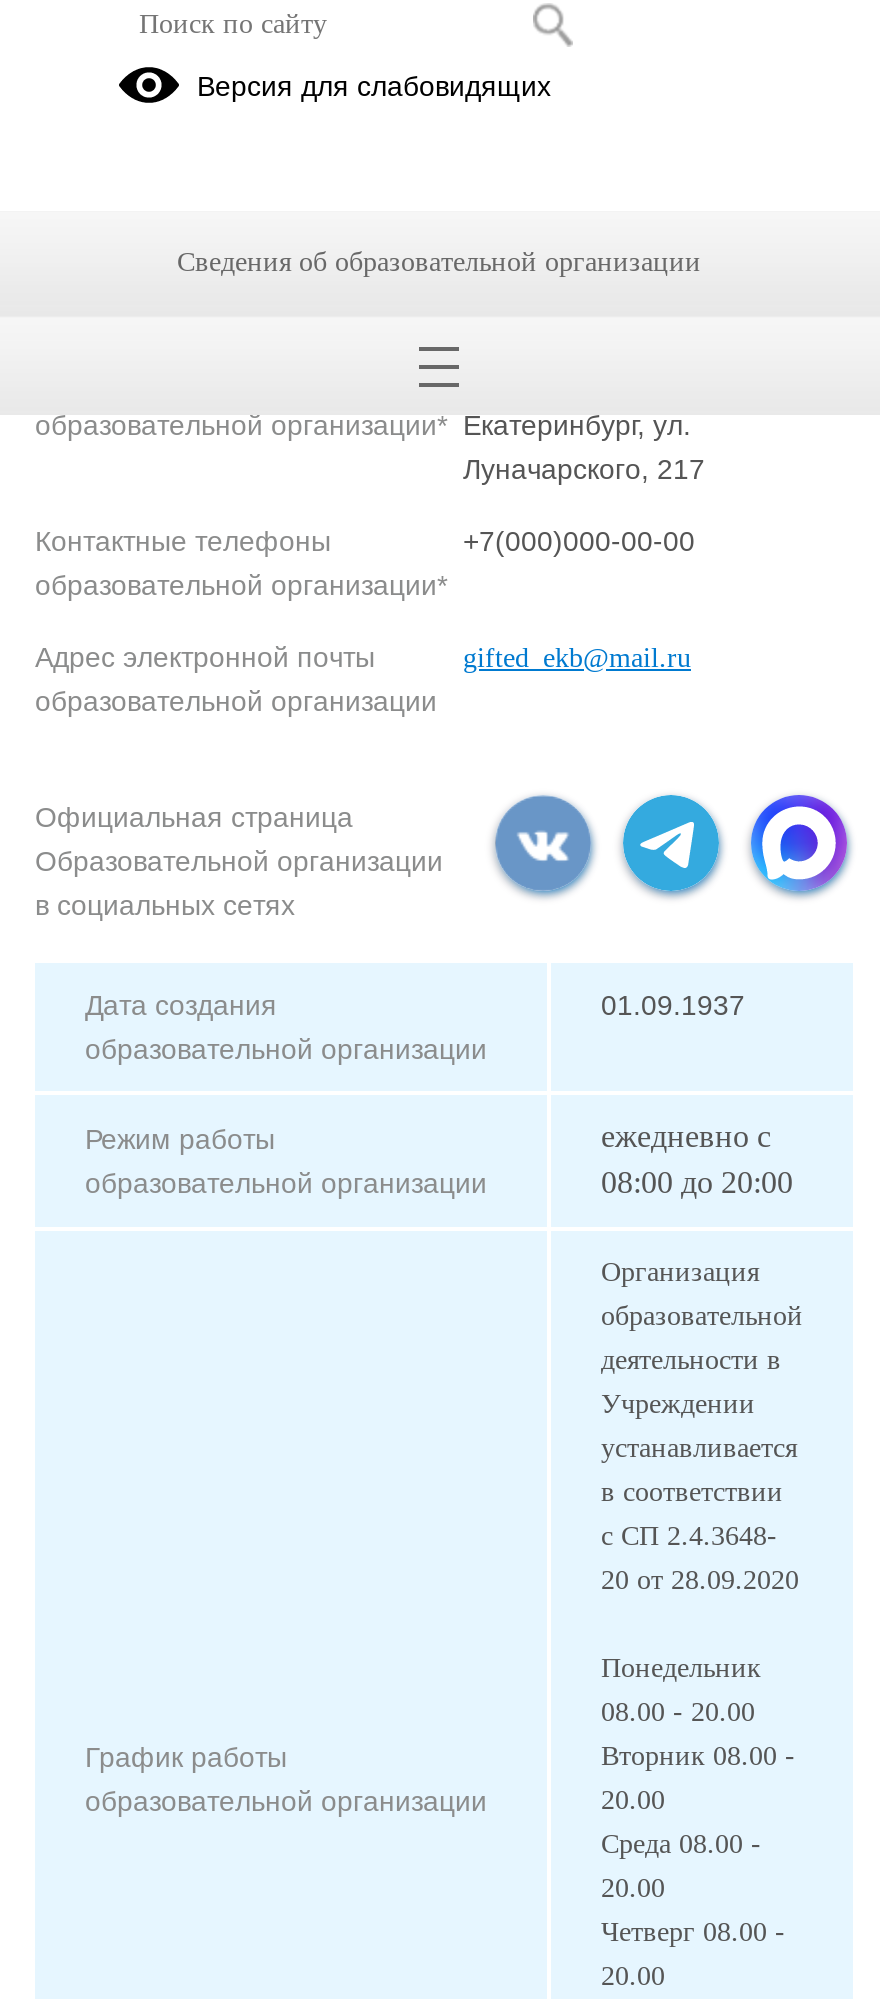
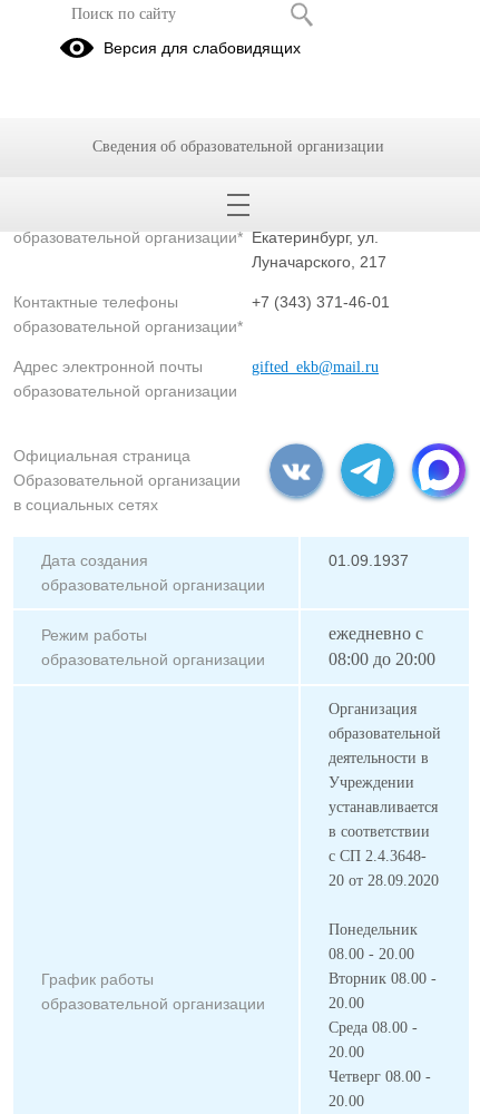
[463,525,695,557] +7(000)000-00-00 -> [252,293,390,311] +7 (343) 371-46-01

